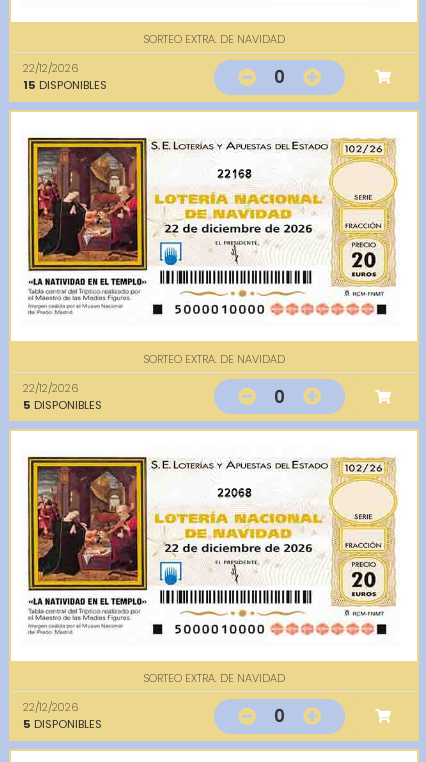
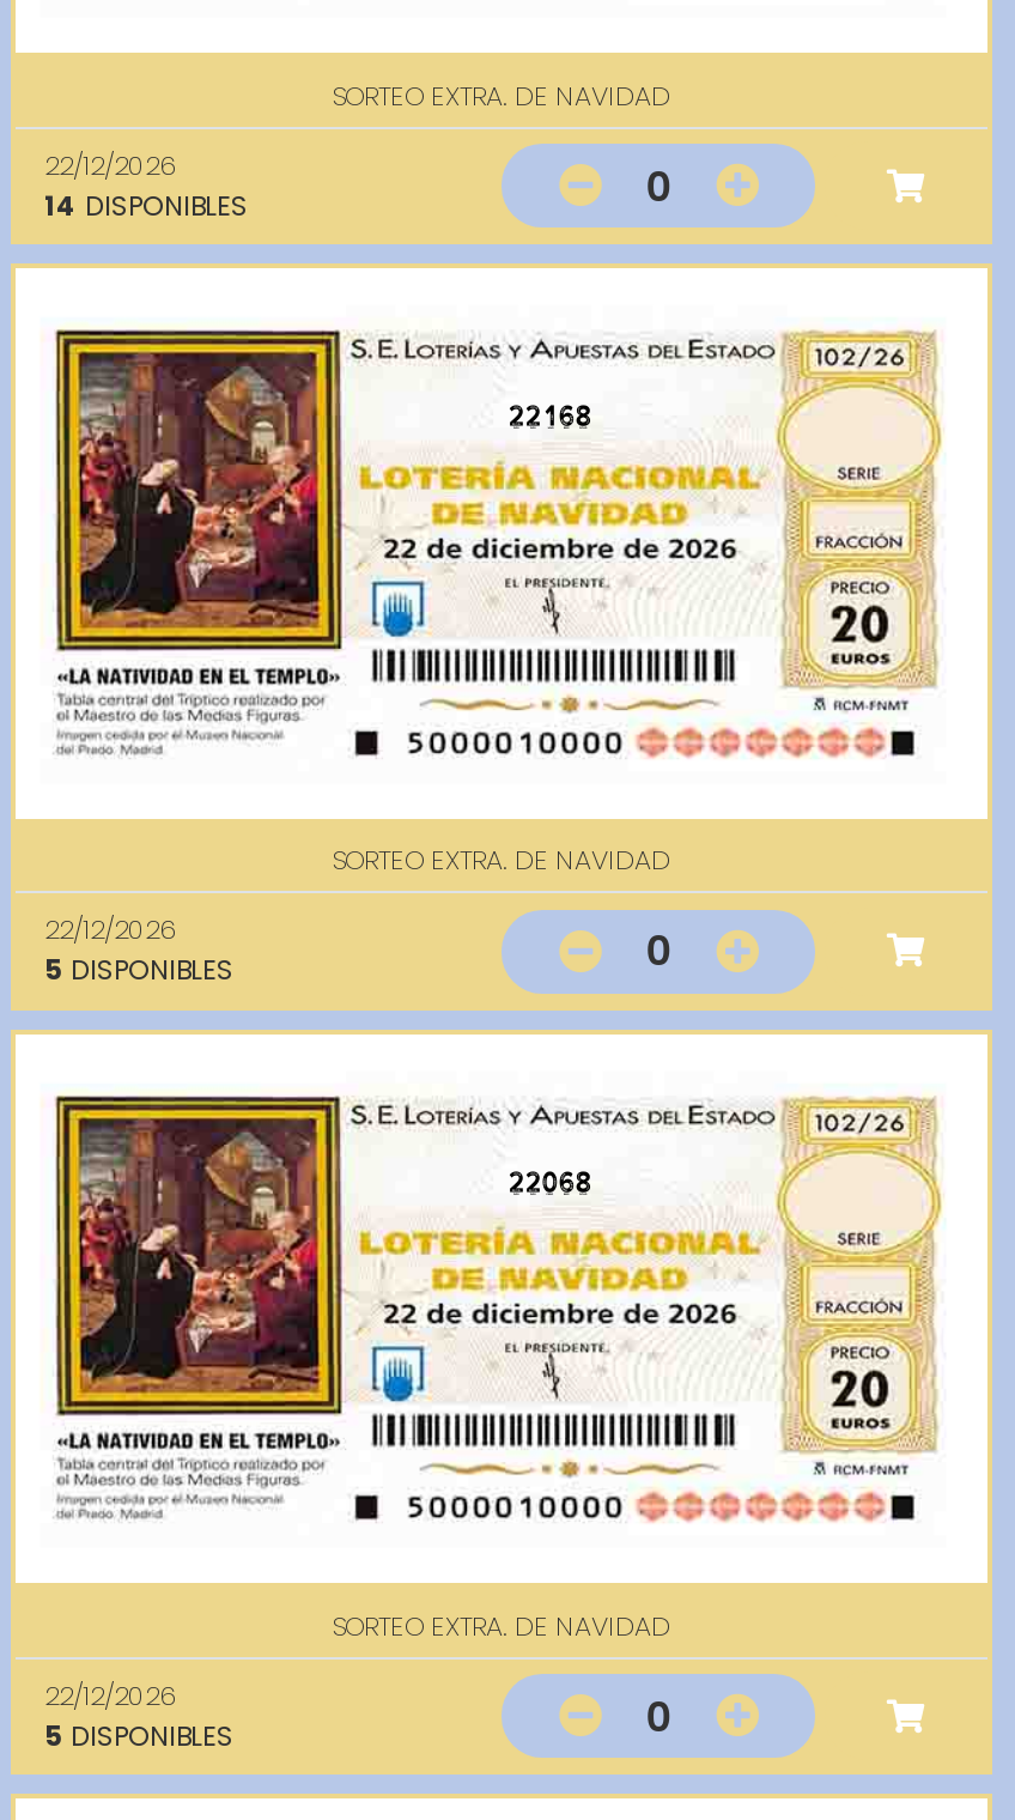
[23,77,107,93] 15 DISPONIBLES -> [44,185,248,224] 14 DISPONIBLES

